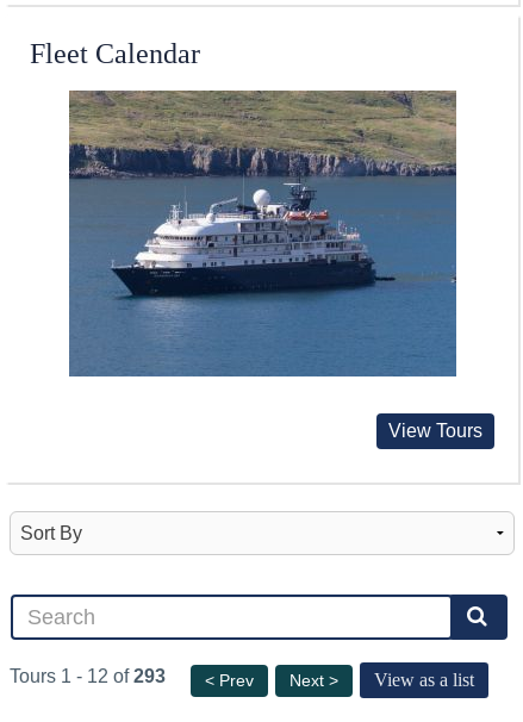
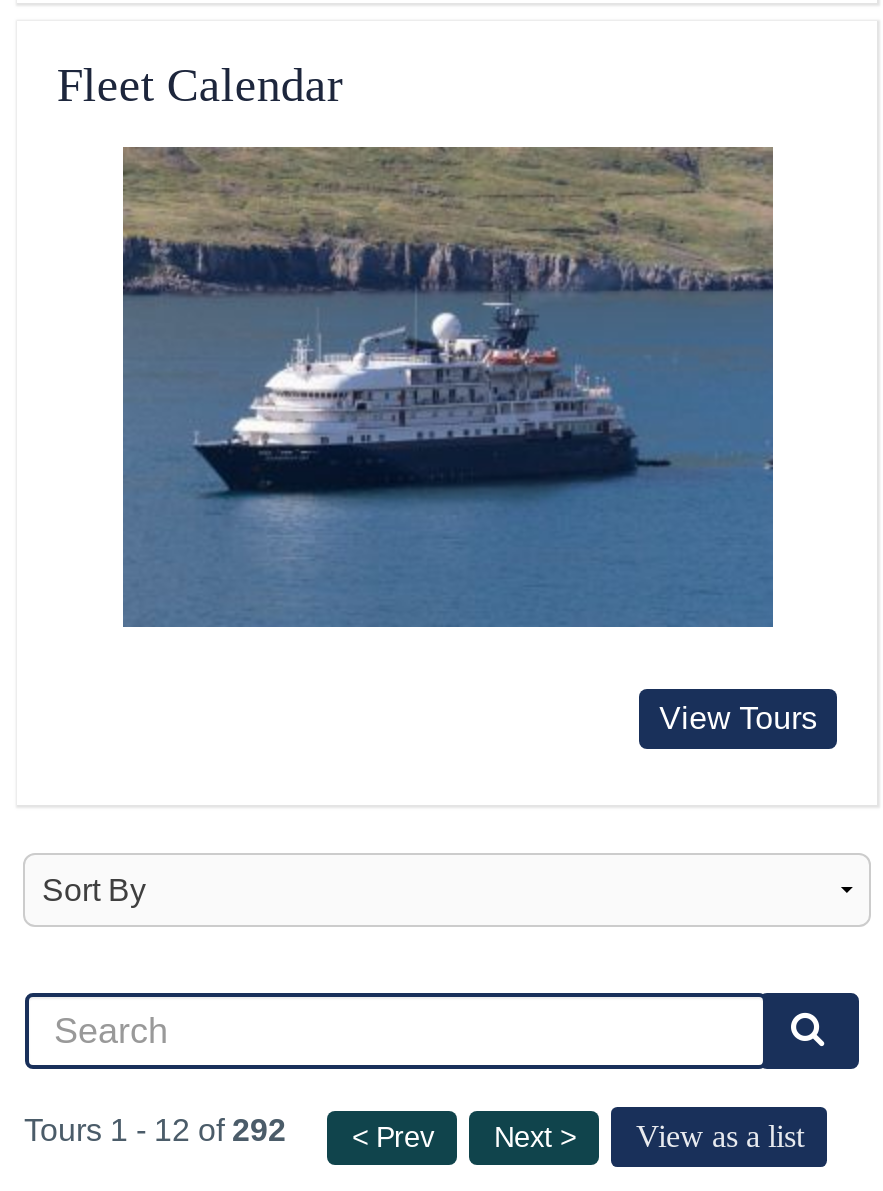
[10,666,166,687] Tours 1 - 12 of 293 -> [24,1114,286,1148] Tours 1 - 12 of 292

